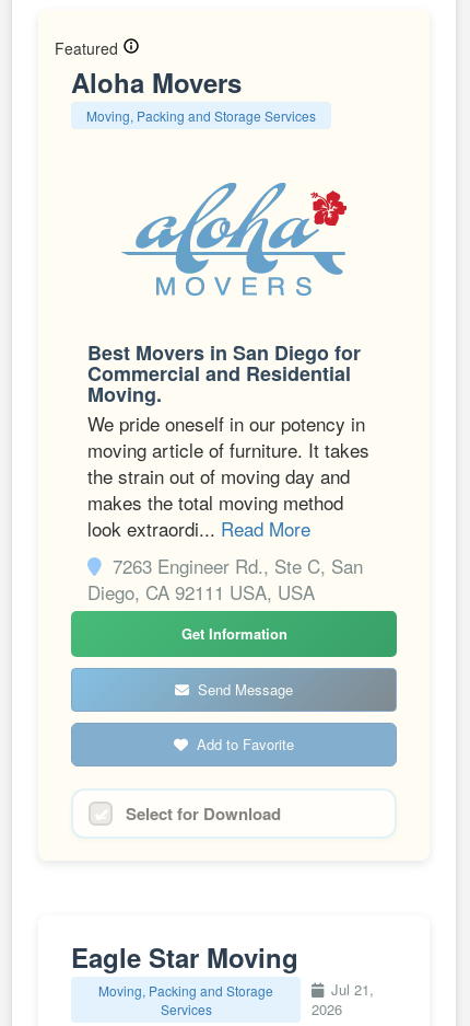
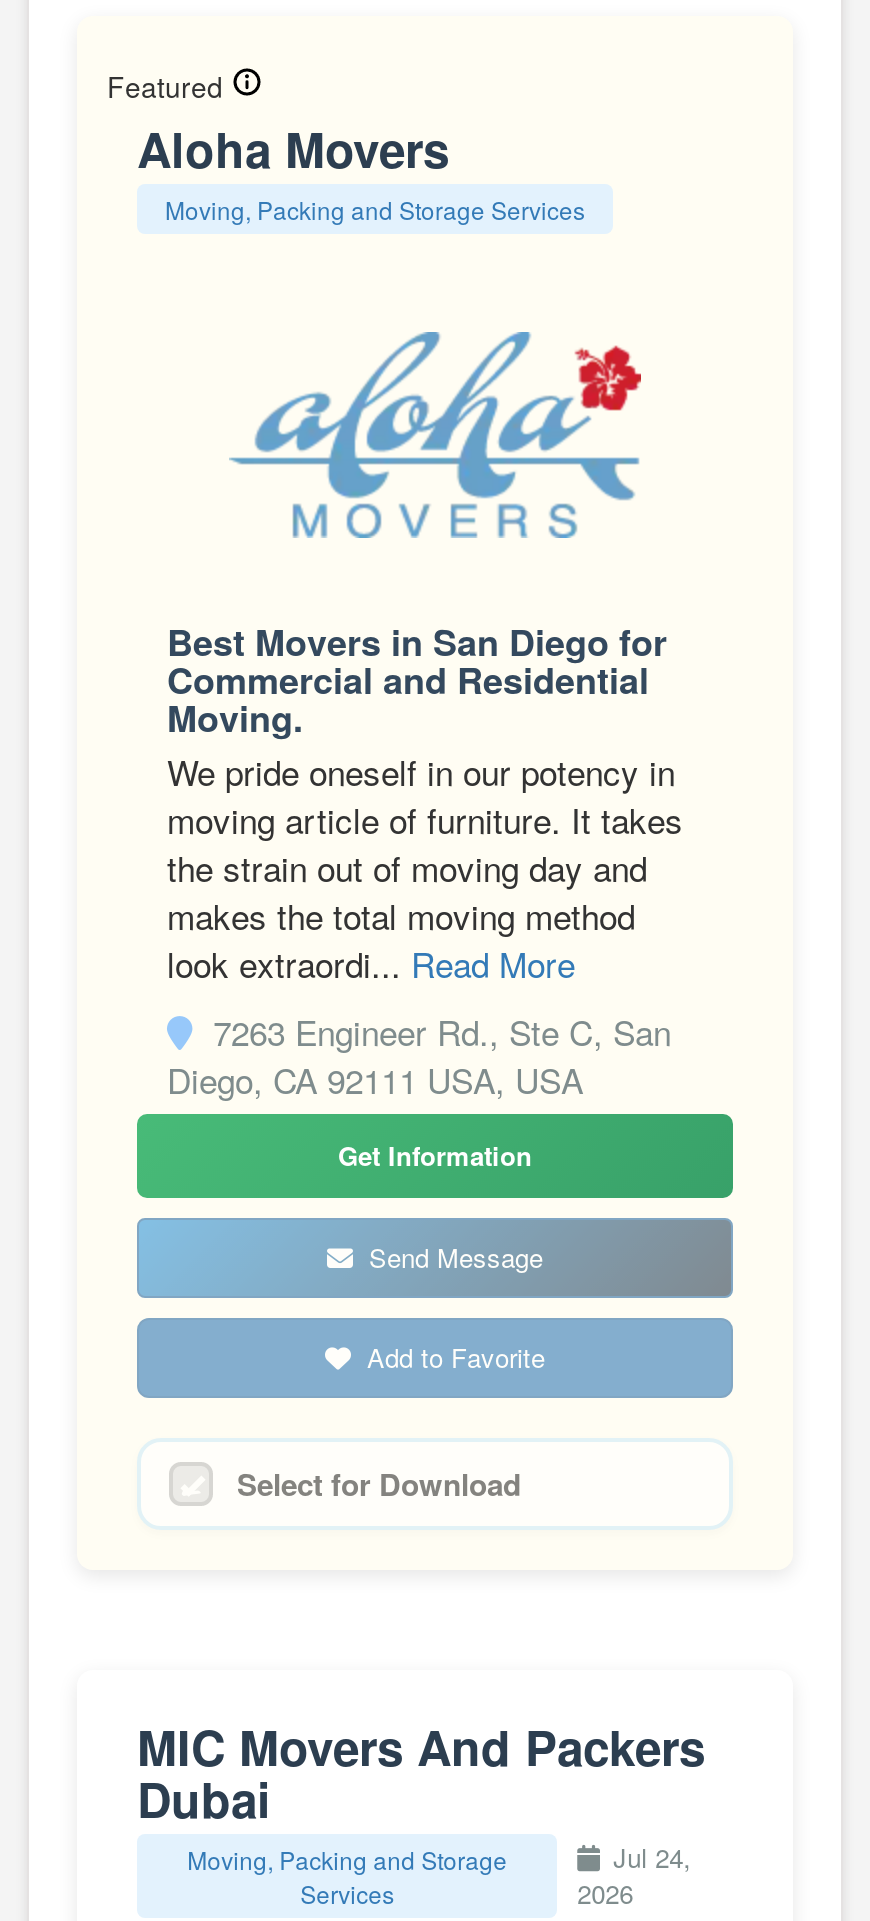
[71,938,298,976] Eagle Star Moving -> [137,1712,705,1832] MIC Movers And Packers | Dubai
[327,979,374,1000] Jul 21, -> [605,1838,691,1876] Jul 24,

